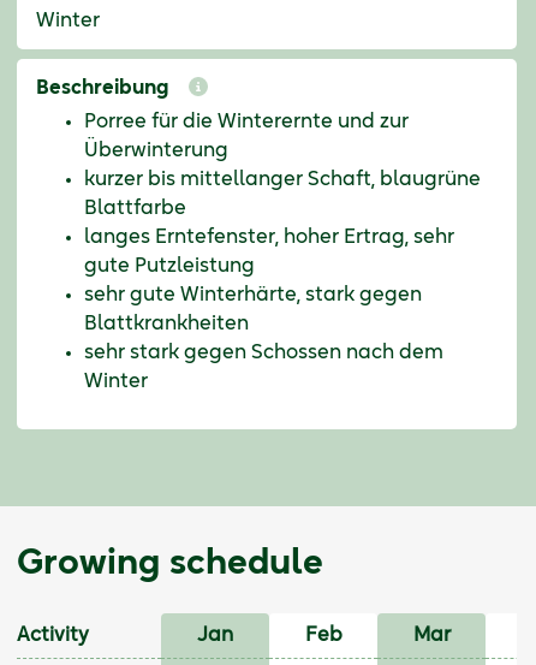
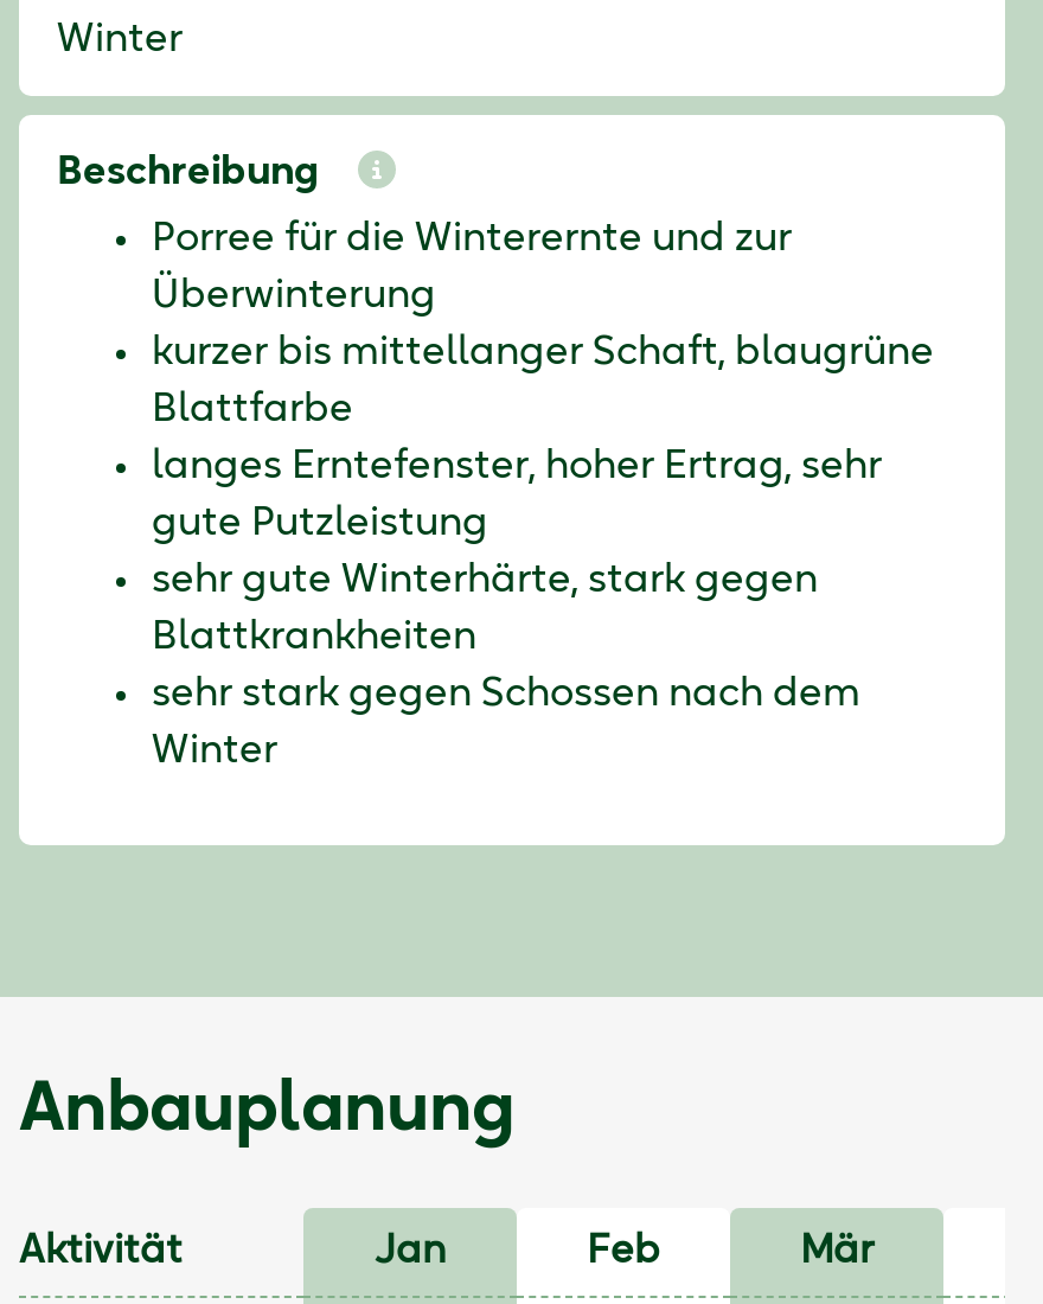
[17,547,323,580] Growing schedule -> [19,1076,514,1143] Anbauplanung
[17,625,89,645] Activity -> [19,1232,183,1270] Aktivität
[413,625,450,645] Mar -> [800,1232,874,1270] Mär

